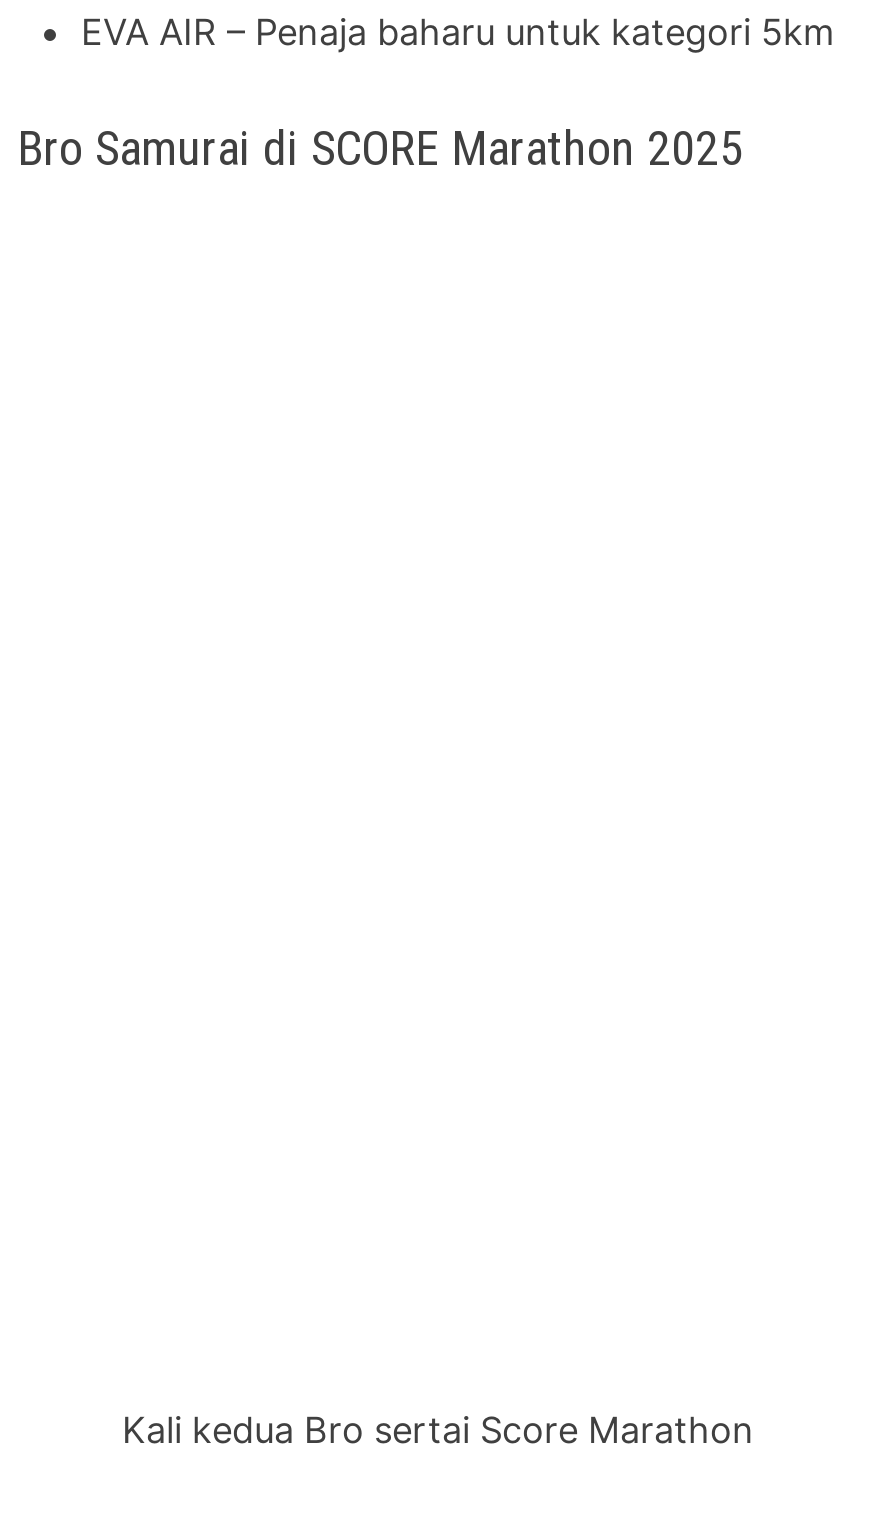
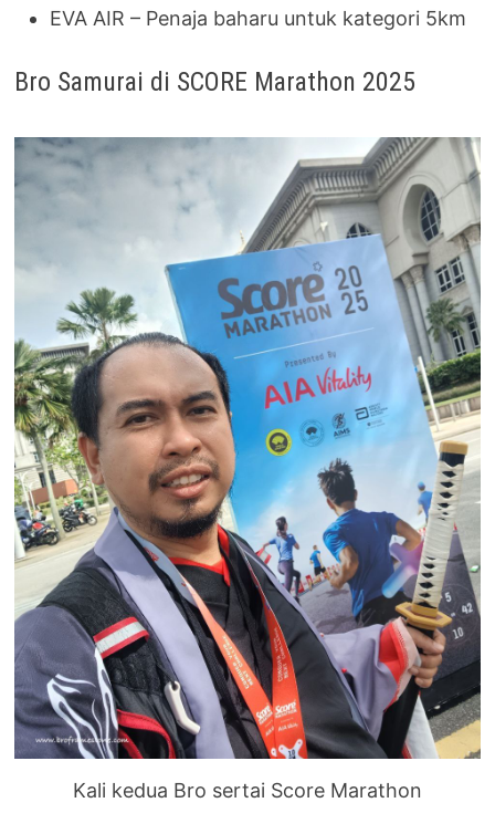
none -> [13,136,482,760] [image]

